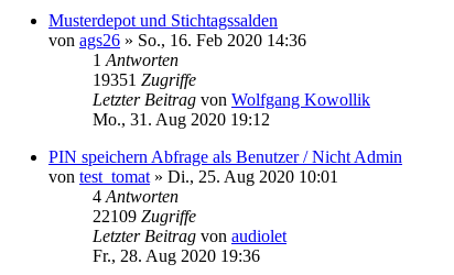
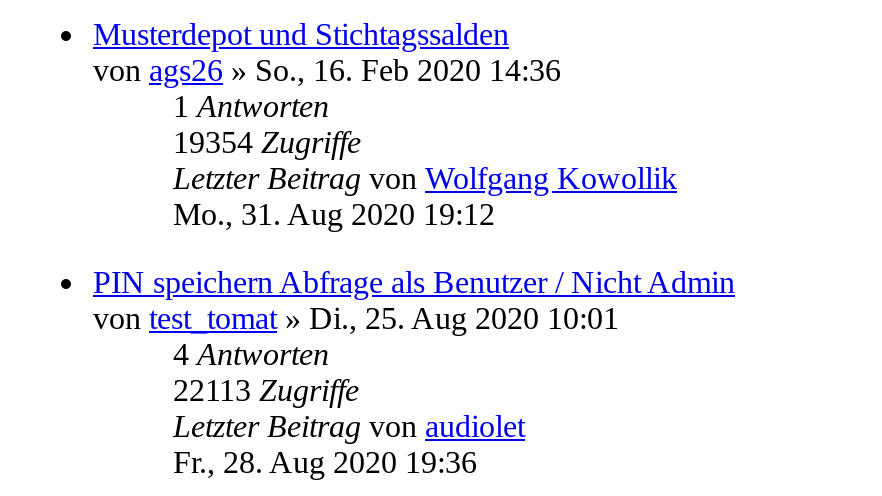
[93,70,196,89] 19351 Zugriffe -> [173,125,361,159] 19354 Zugriffe
[93,207,196,225] 22109 Zugriffe -> [173,373,359,407] 22113 Zugriffe

